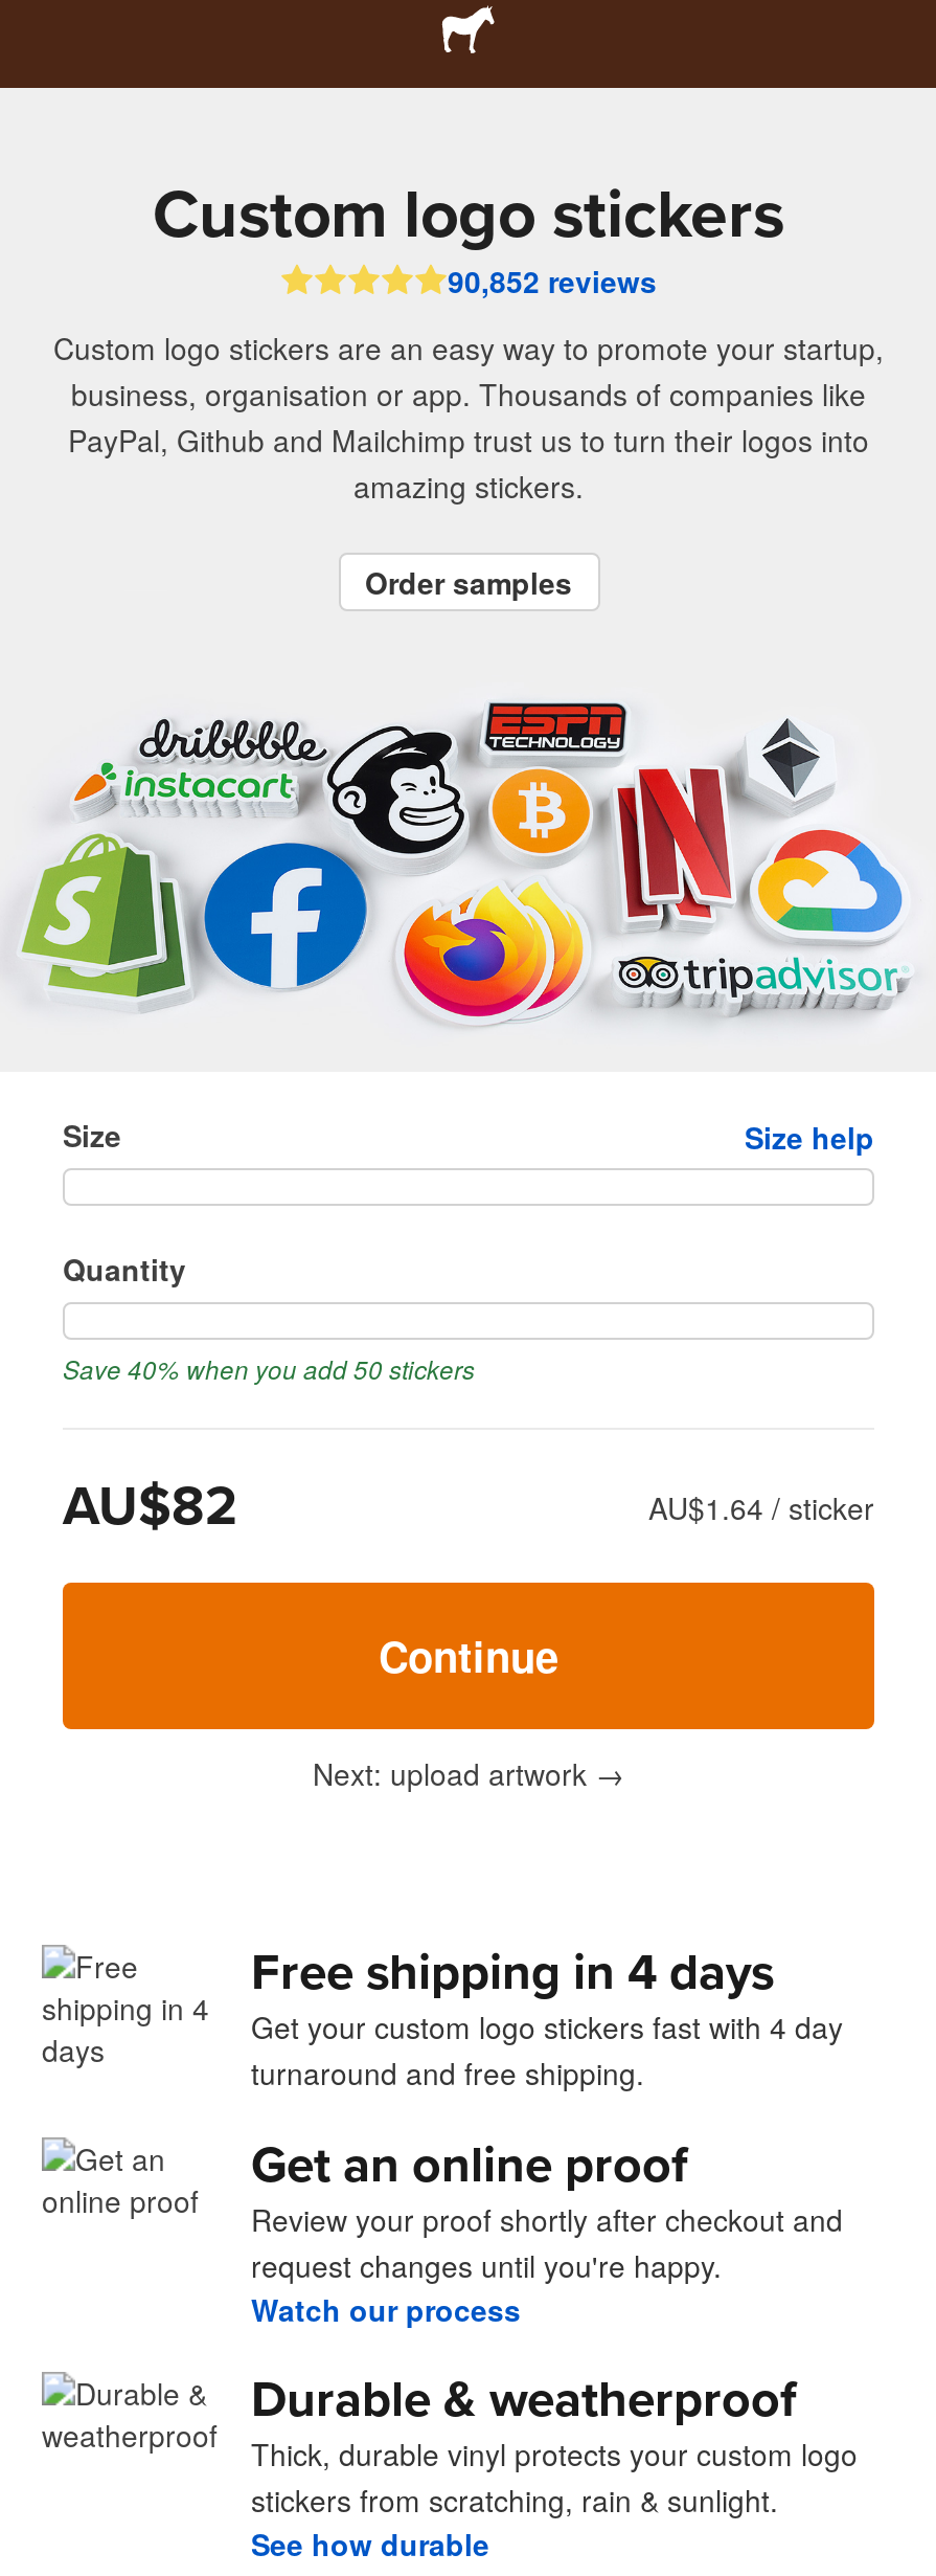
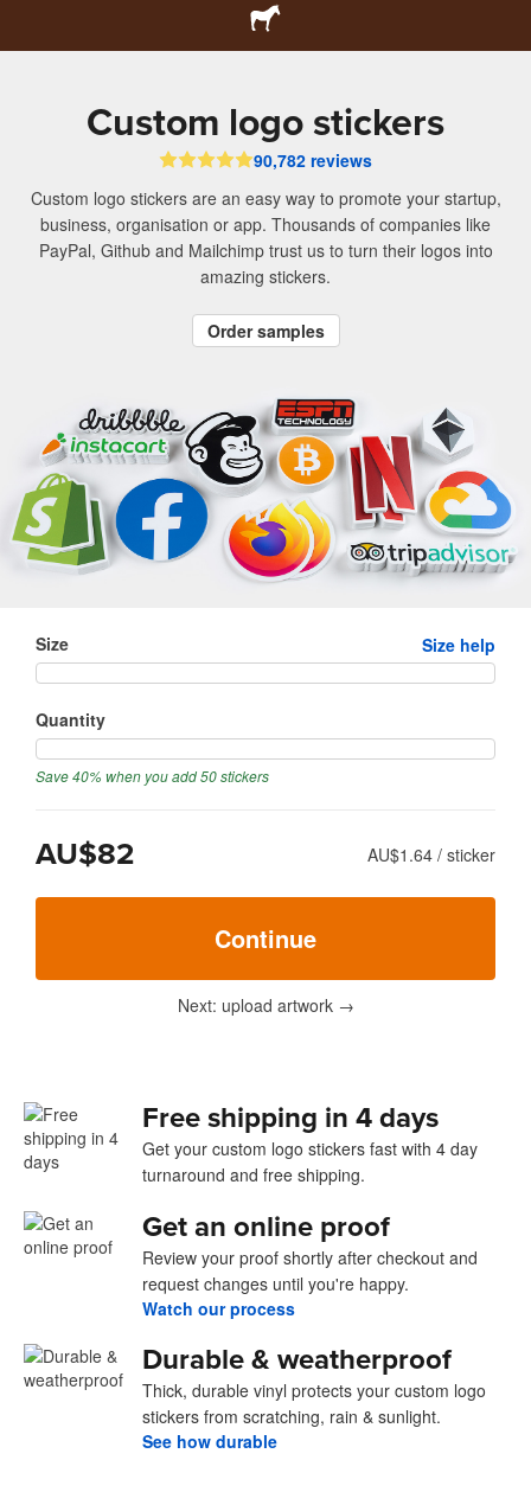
[448,260,657,301] 90,852 reviews -> [254,148,372,172] 90,782 reviews

